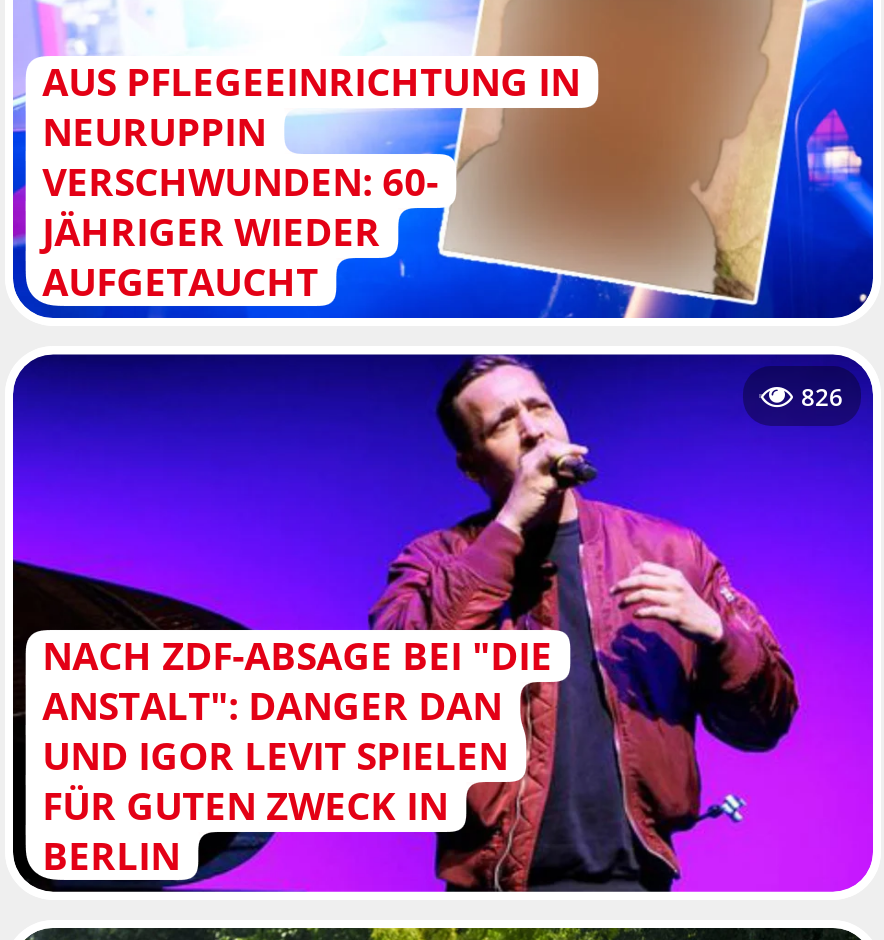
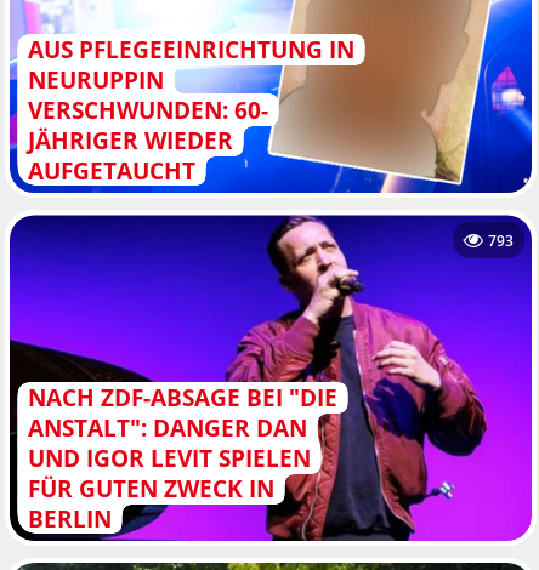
[801,380,843,414] 826 -> [488,230,514,251] 793

